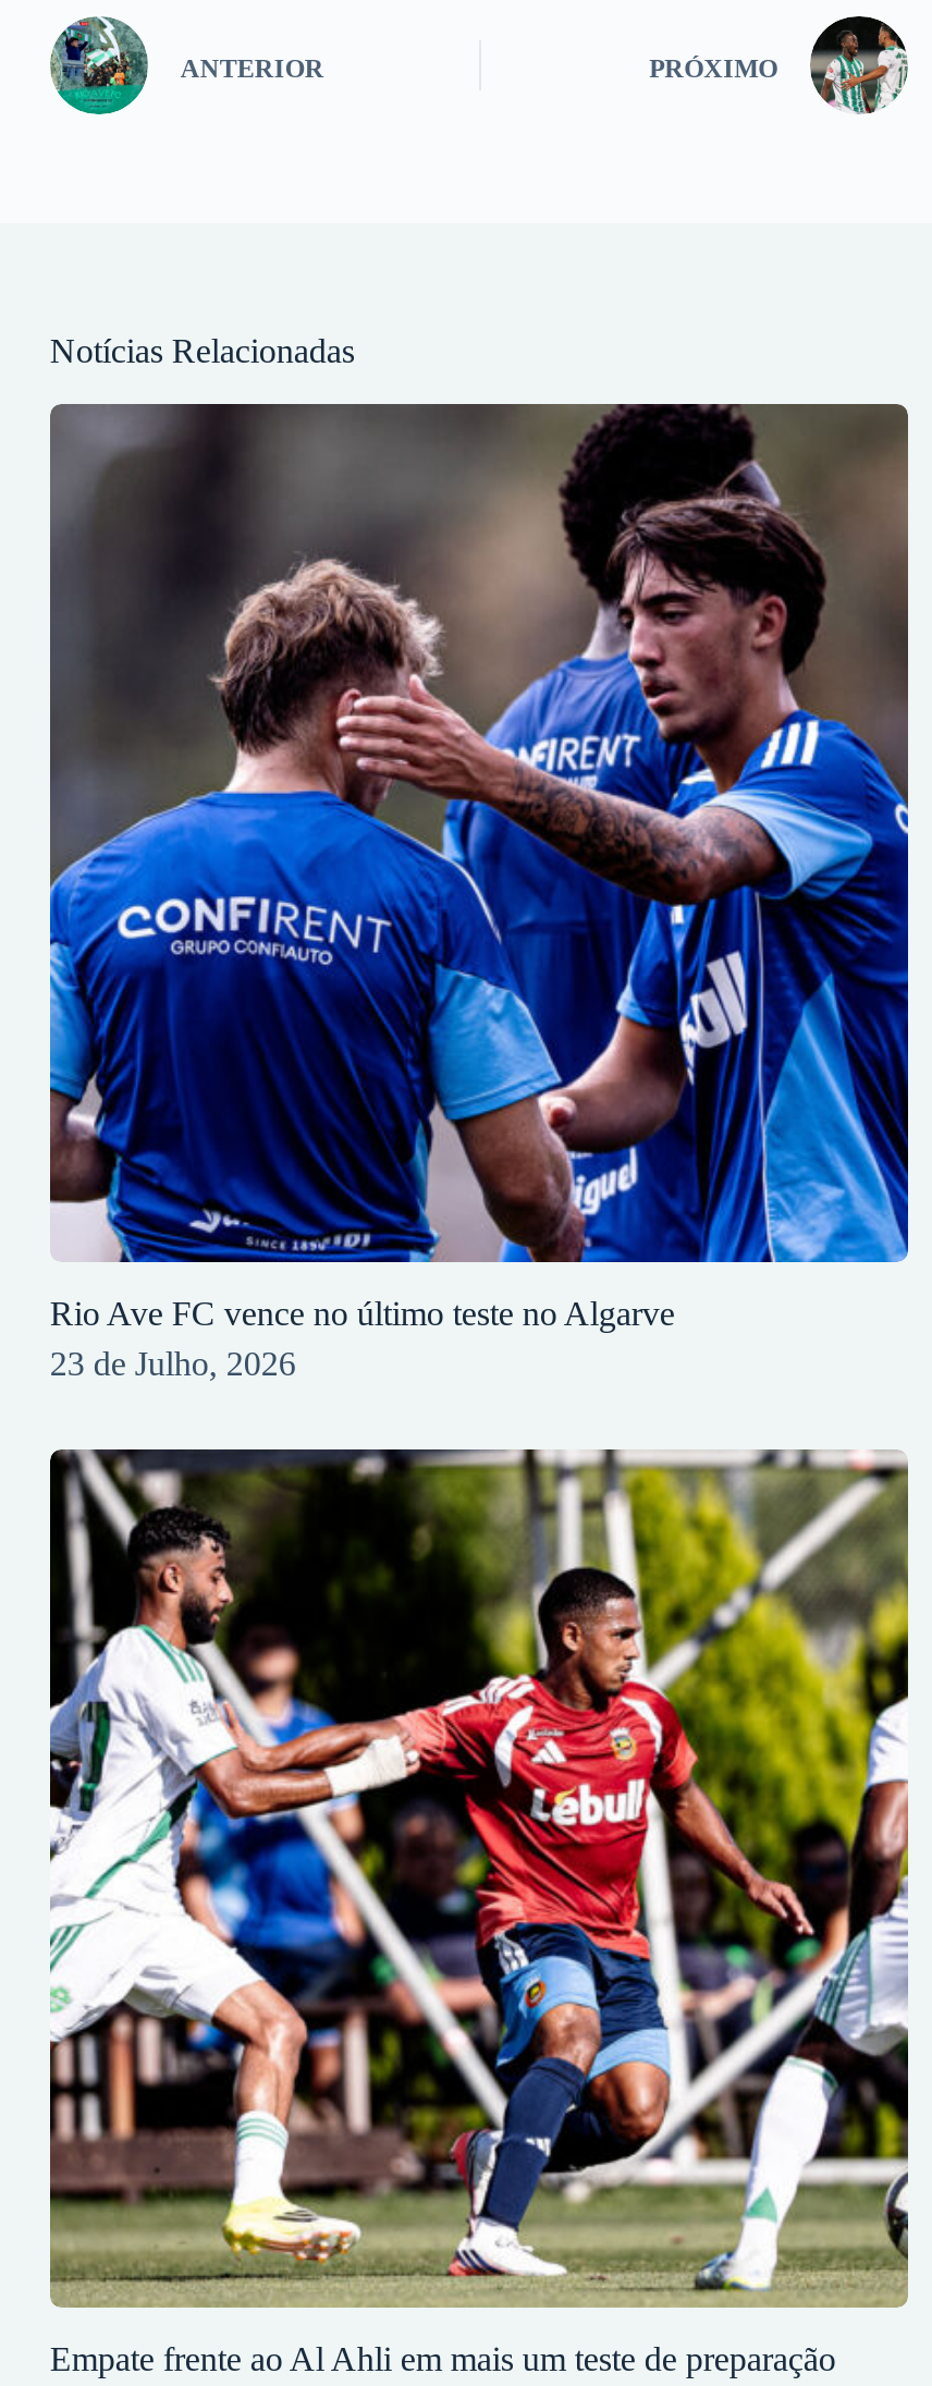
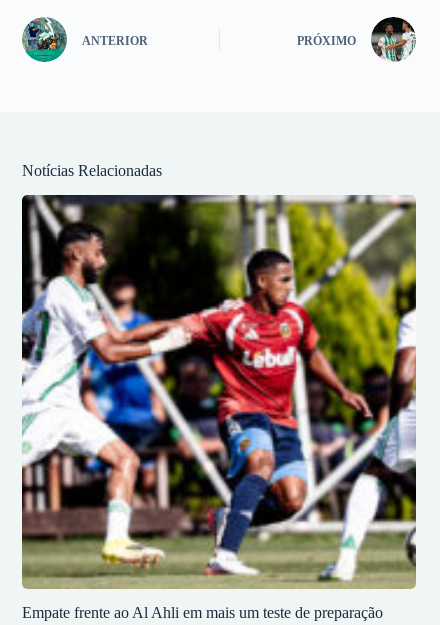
[48,402,910,1382] [image] | Rio Ave FC vence no último teste no Algarve | 23 de Julho, 2026 -> none

